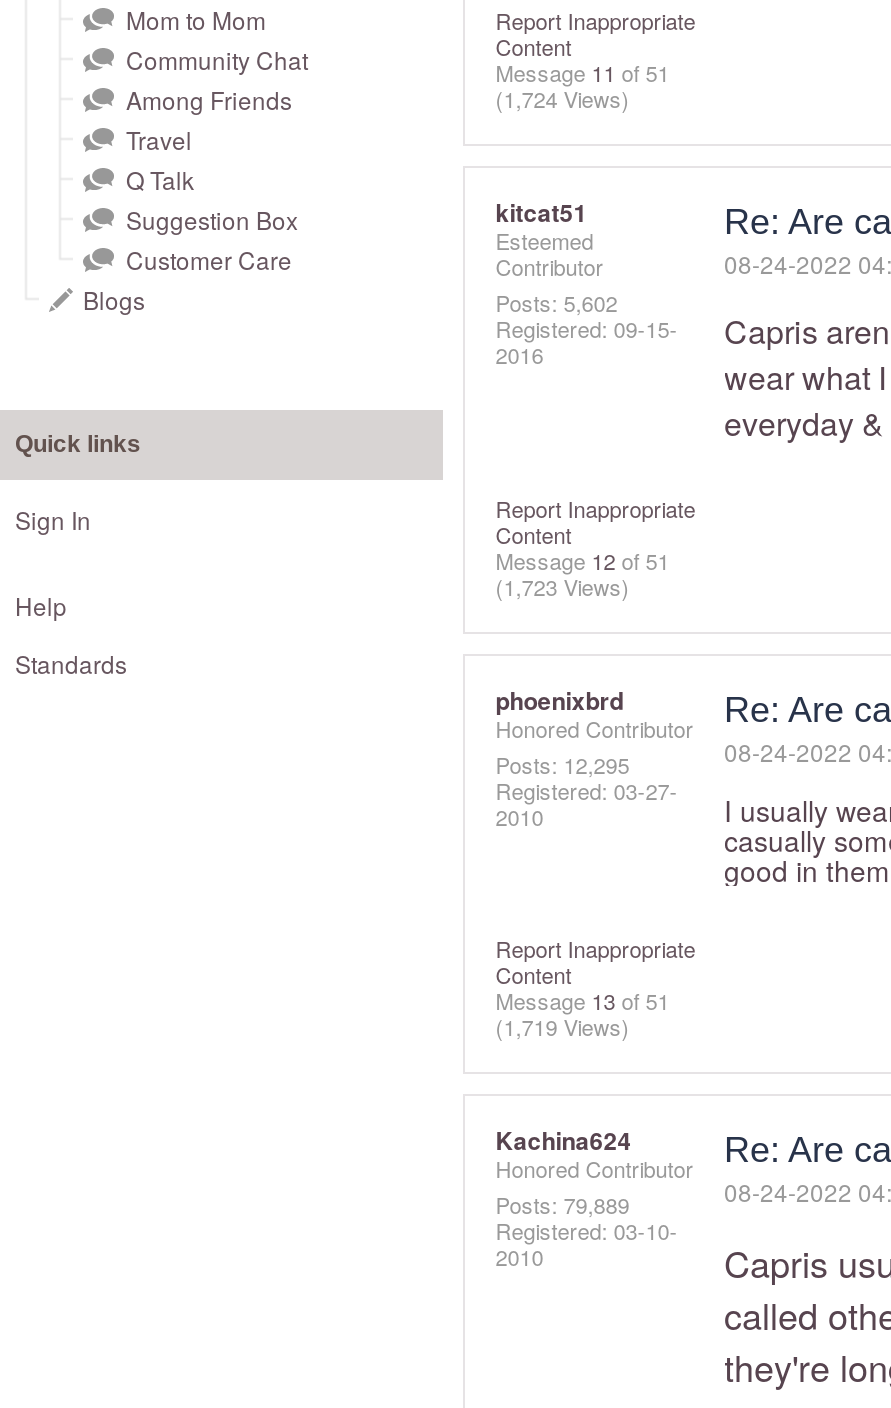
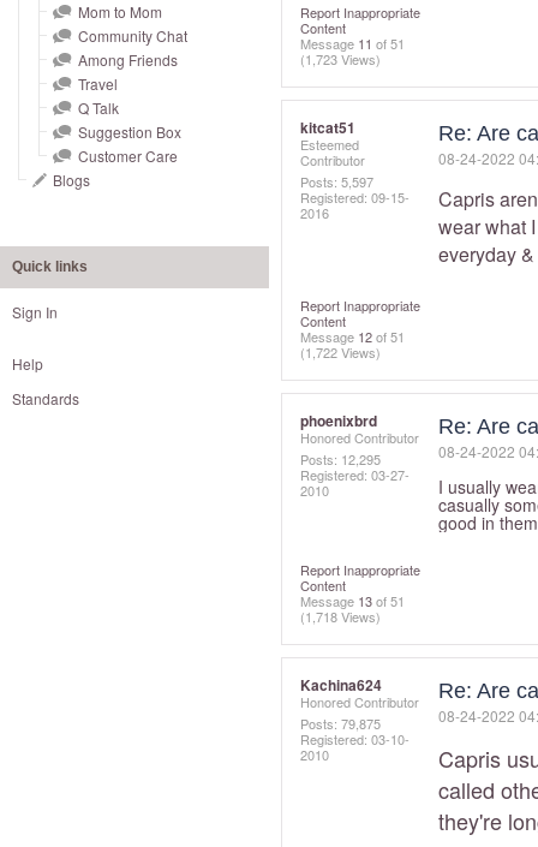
[495,82,629,114] (1,724 Views) -> [300,49,381,68] (1,723 Views)
[495,286,617,318] Posts: 5,602 -> [300,172,374,191] Posts: 5,597
[495,570,629,602] (1,723 Views) -> [300,342,381,362] (1,722 Views)
[495,1010,629,1042] (1,719 Views) -> [300,607,381,626] (1,718 Views)
[495,1188,629,1220] Posts: 79,889 -> [300,714,381,733] Posts: 79,875

